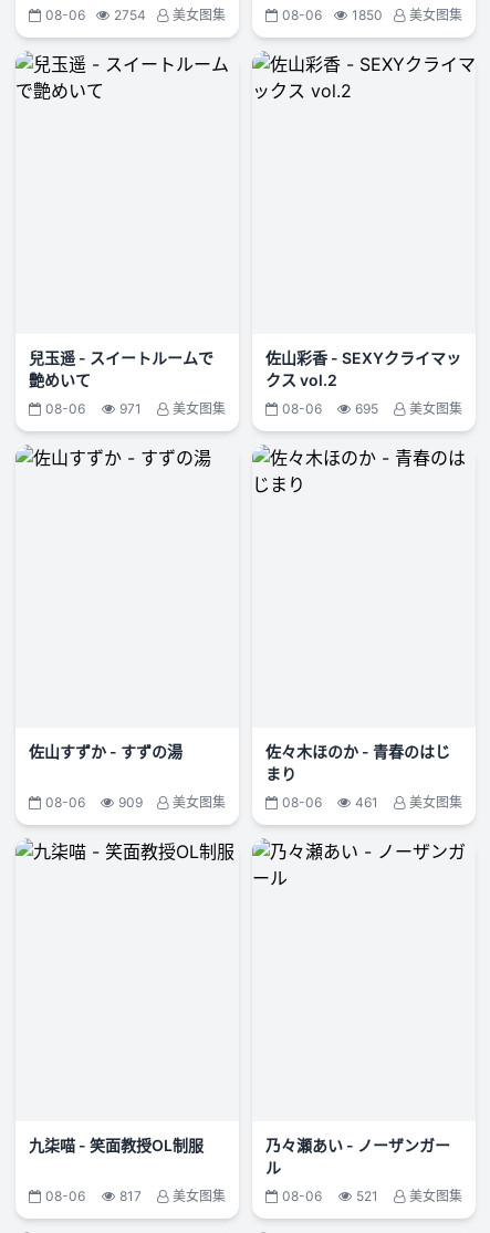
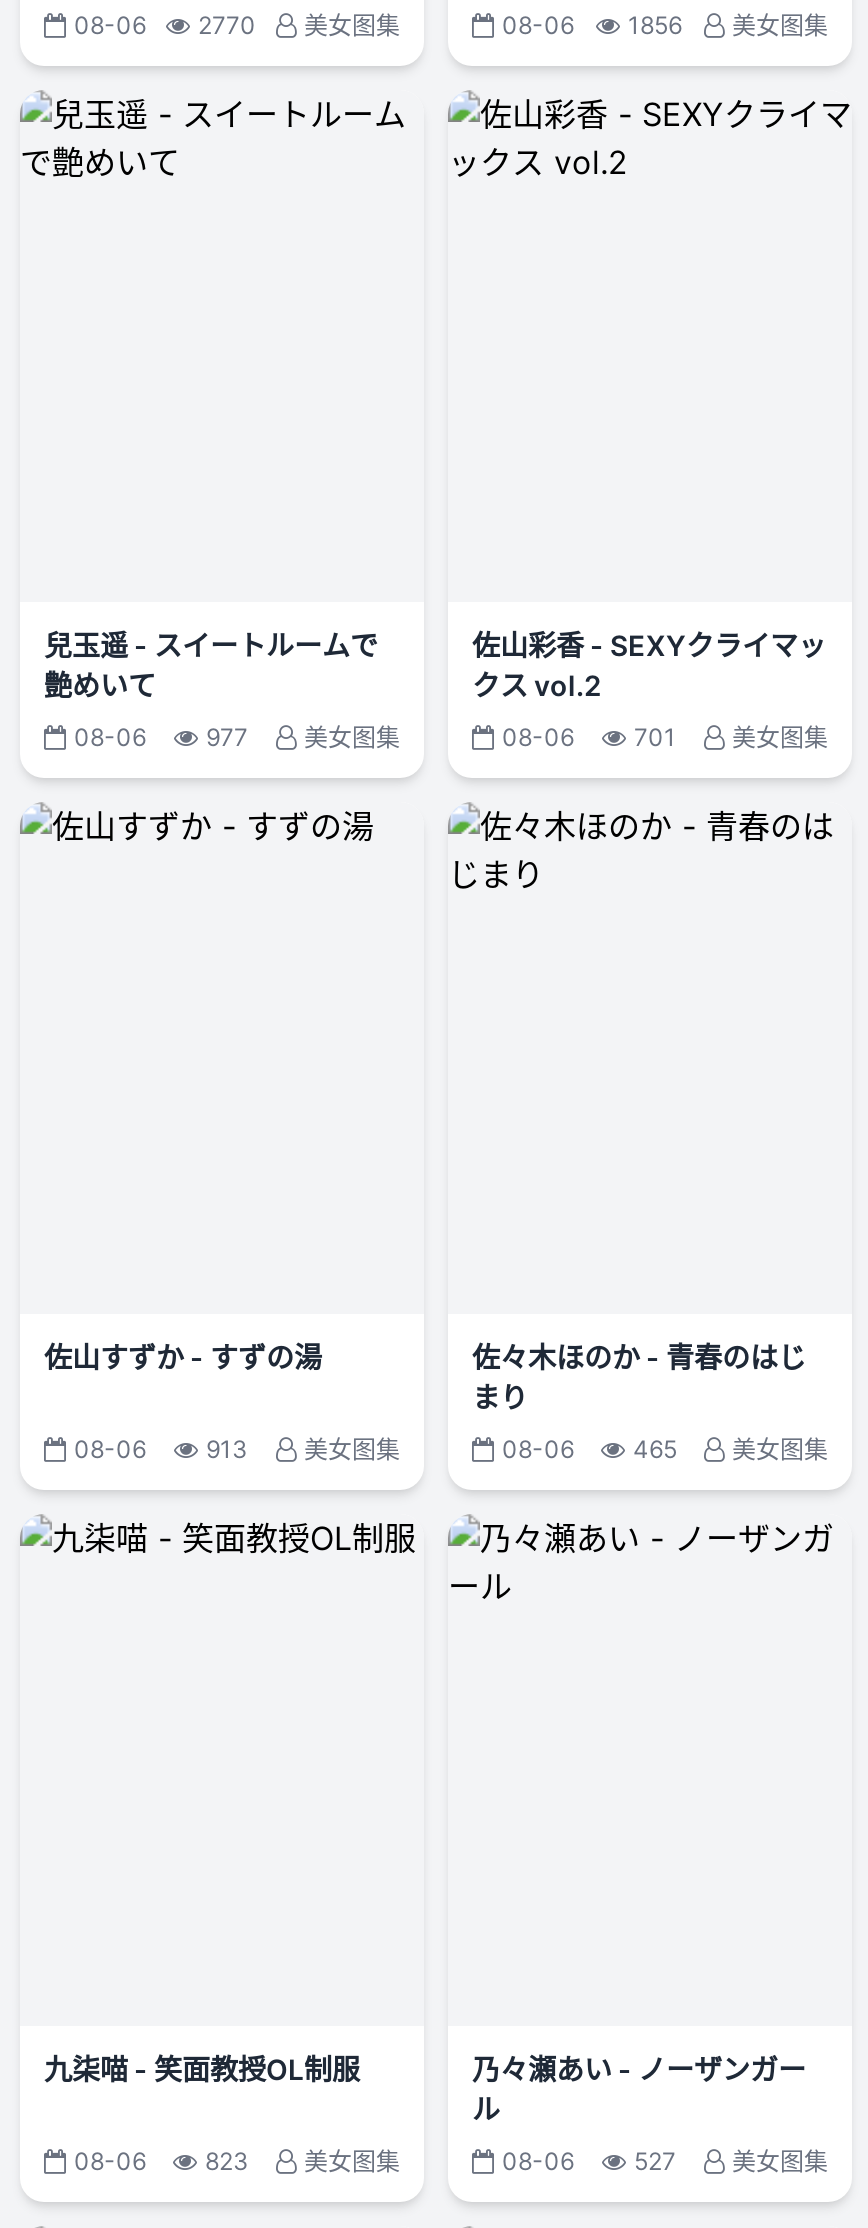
[45,7,226,23] 08-06 2754 美女图集 -> [74,10,400,40] 08-06 2770 美女图集
[282,7,462,23] 08-06 1850 美女图集 -> [502,10,828,40] 08-06 1856 美女图集
[119,400,141,417] 971 -> [206,722,248,752] 977
[282,400,462,417] 08-06 695 美女图集 -> [502,722,828,752] 08-06 701 美女图集
[45,794,226,811] 08-06 909 美女图集 -> [74,1434,400,1464] 08-06 913 美女图集
[282,794,462,811] 08-06 461 美女图集 -> [502,1434,828,1464] 08-06 465 美女图集
[119,1188,141,1204] 817 -> [205,2146,249,2176] 823
[356,1188,378,1204] 521 -> [634,2146,676,2176] 527

